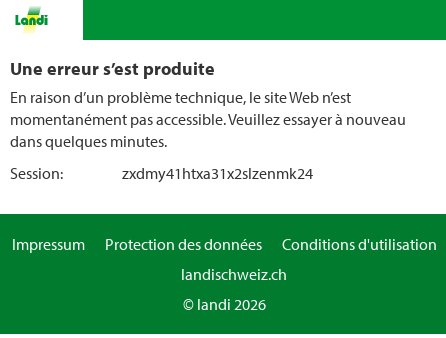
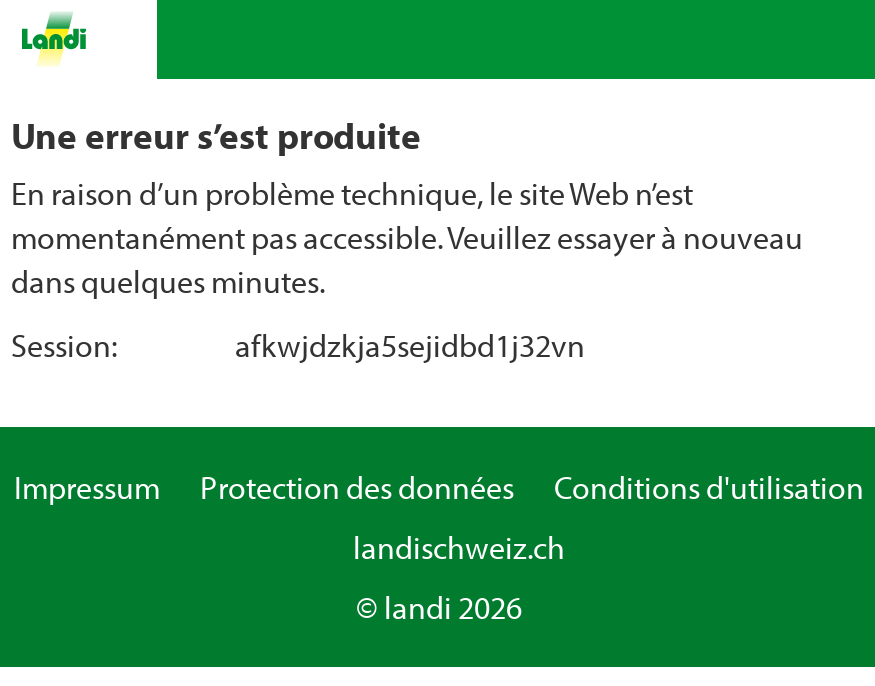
[122,163,313,183] zxdmy41htxa31x2slzenmk24 -> [235,325,585,365] afkwjdzkja5sejidbd1j32vn

